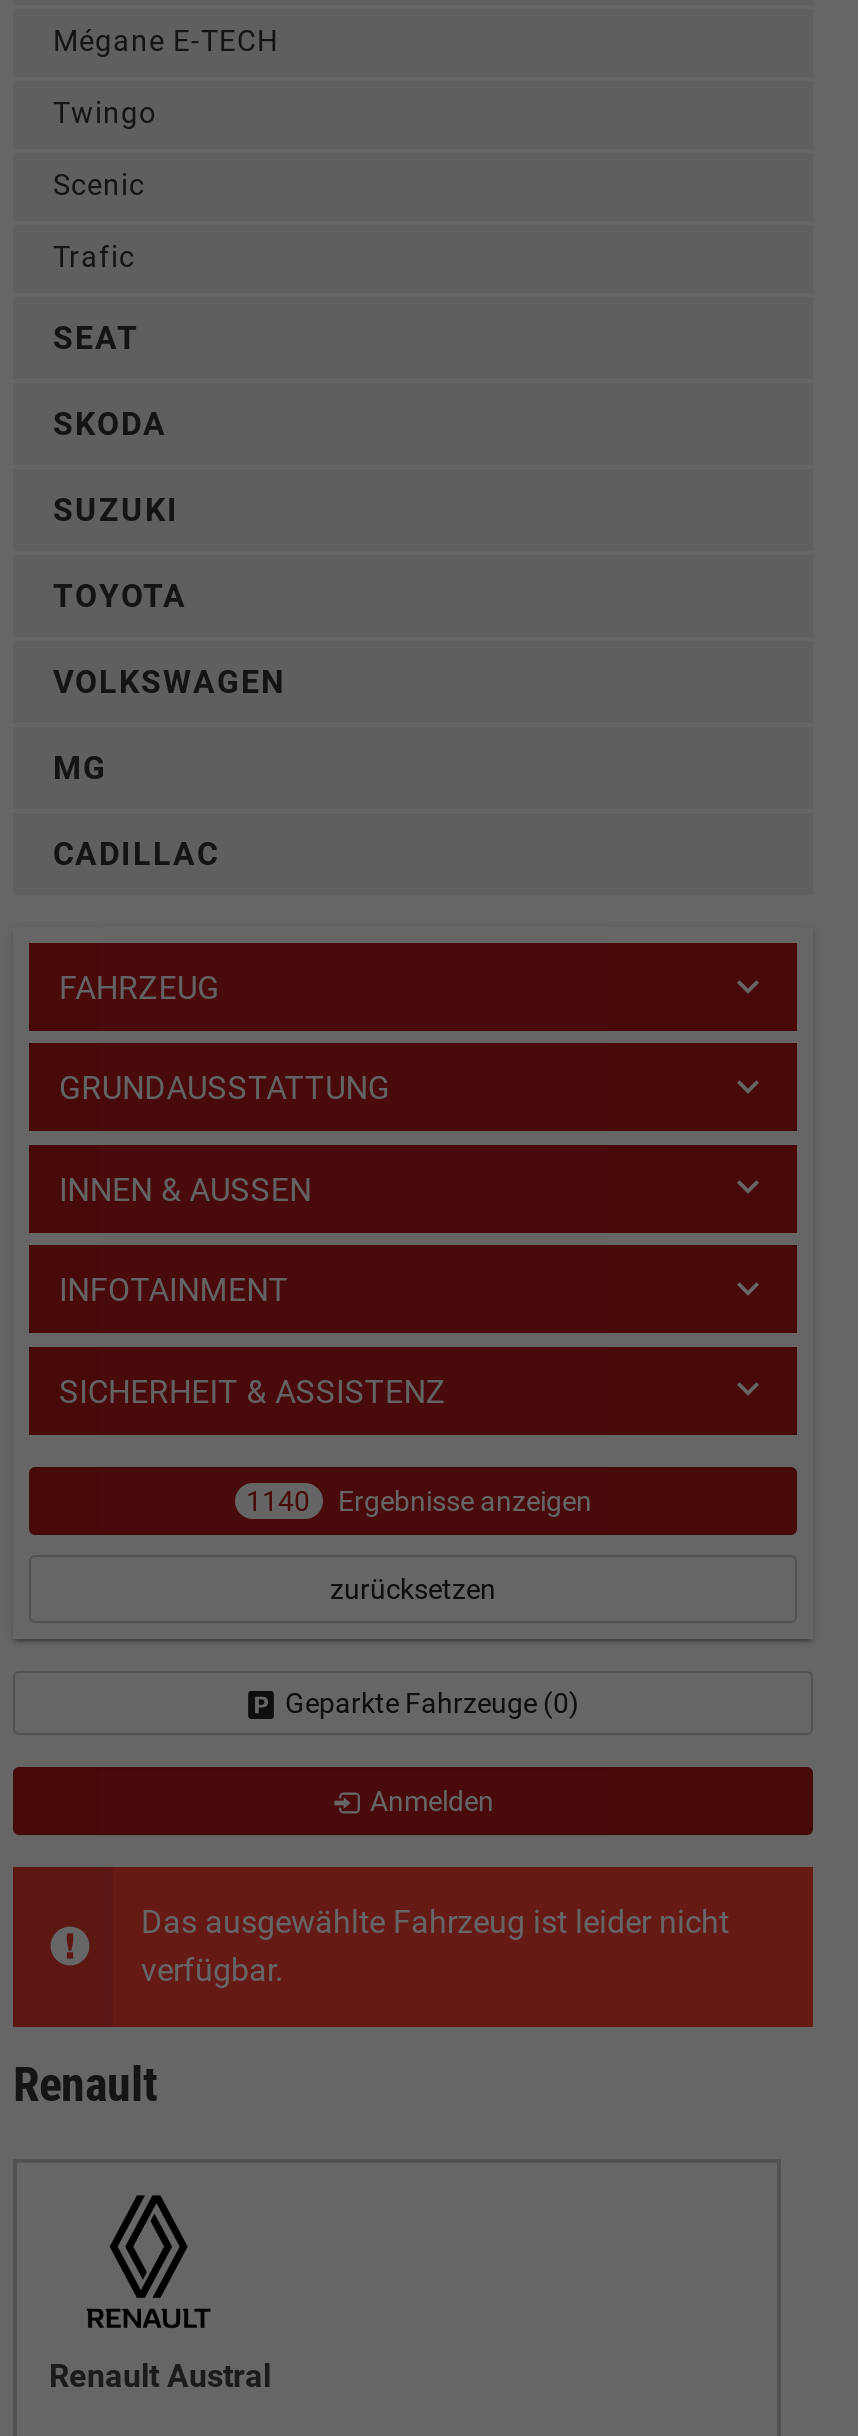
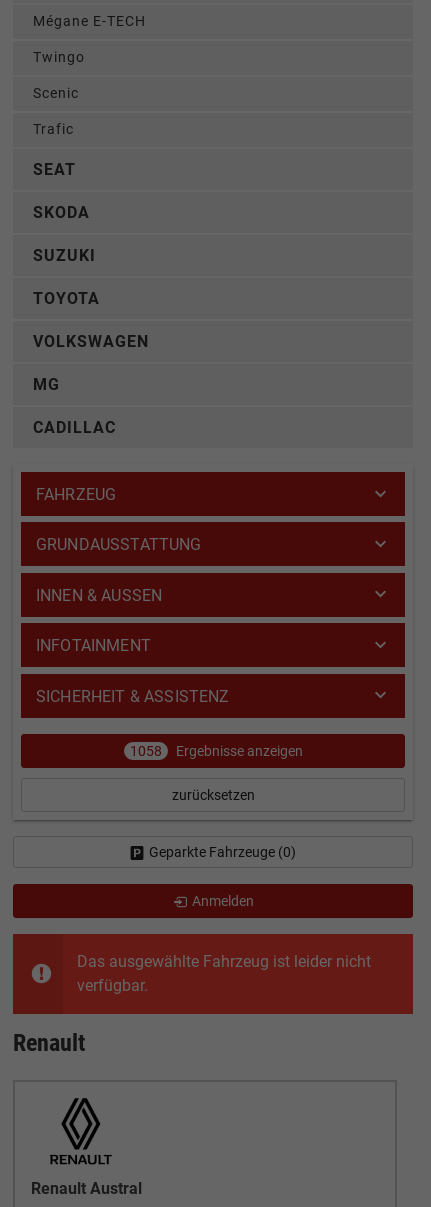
[246,1485,592,1517] 1140 Ergebnisse anzeigen -> [129,743,302,759] 1058 Ergebnisse anzeigen

